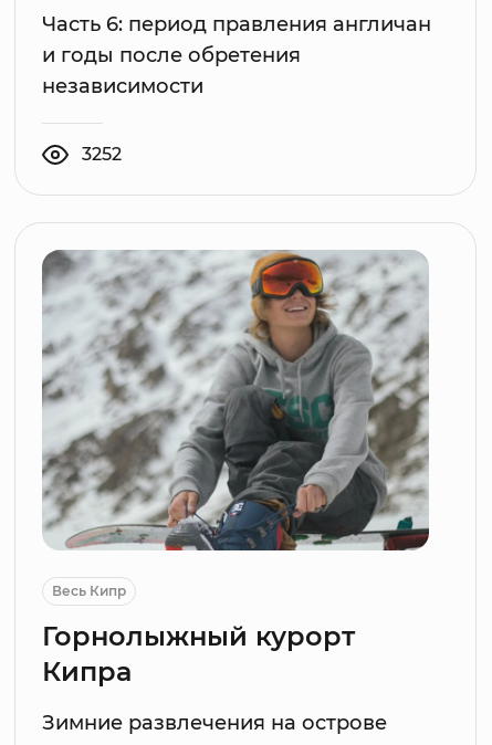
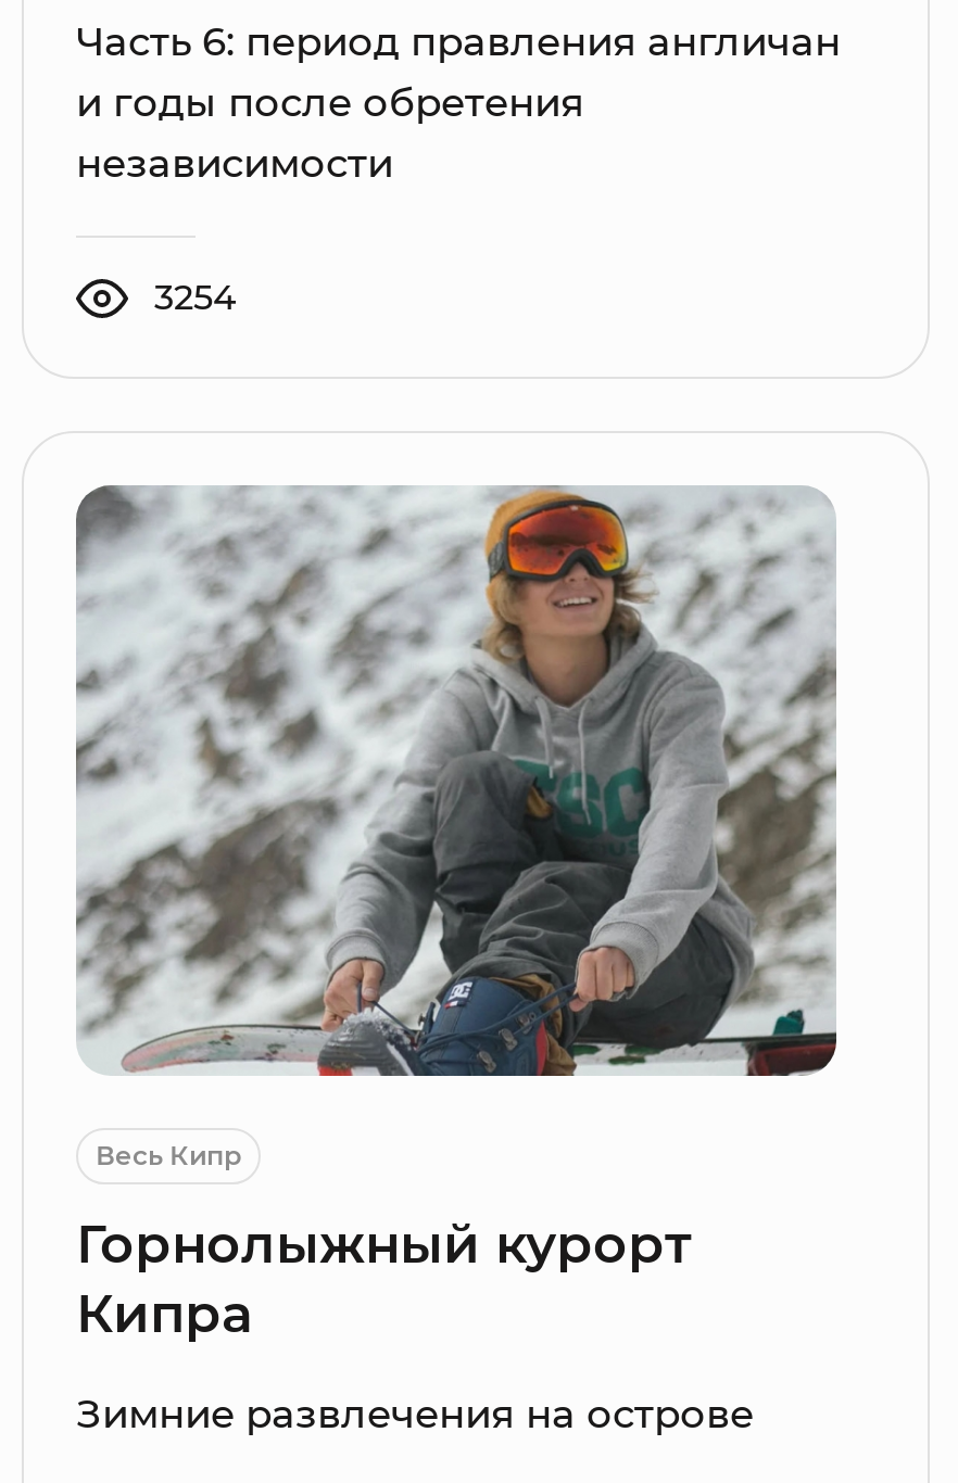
[82,143,122,164] 3252 -> [154,276,237,317] 3254

